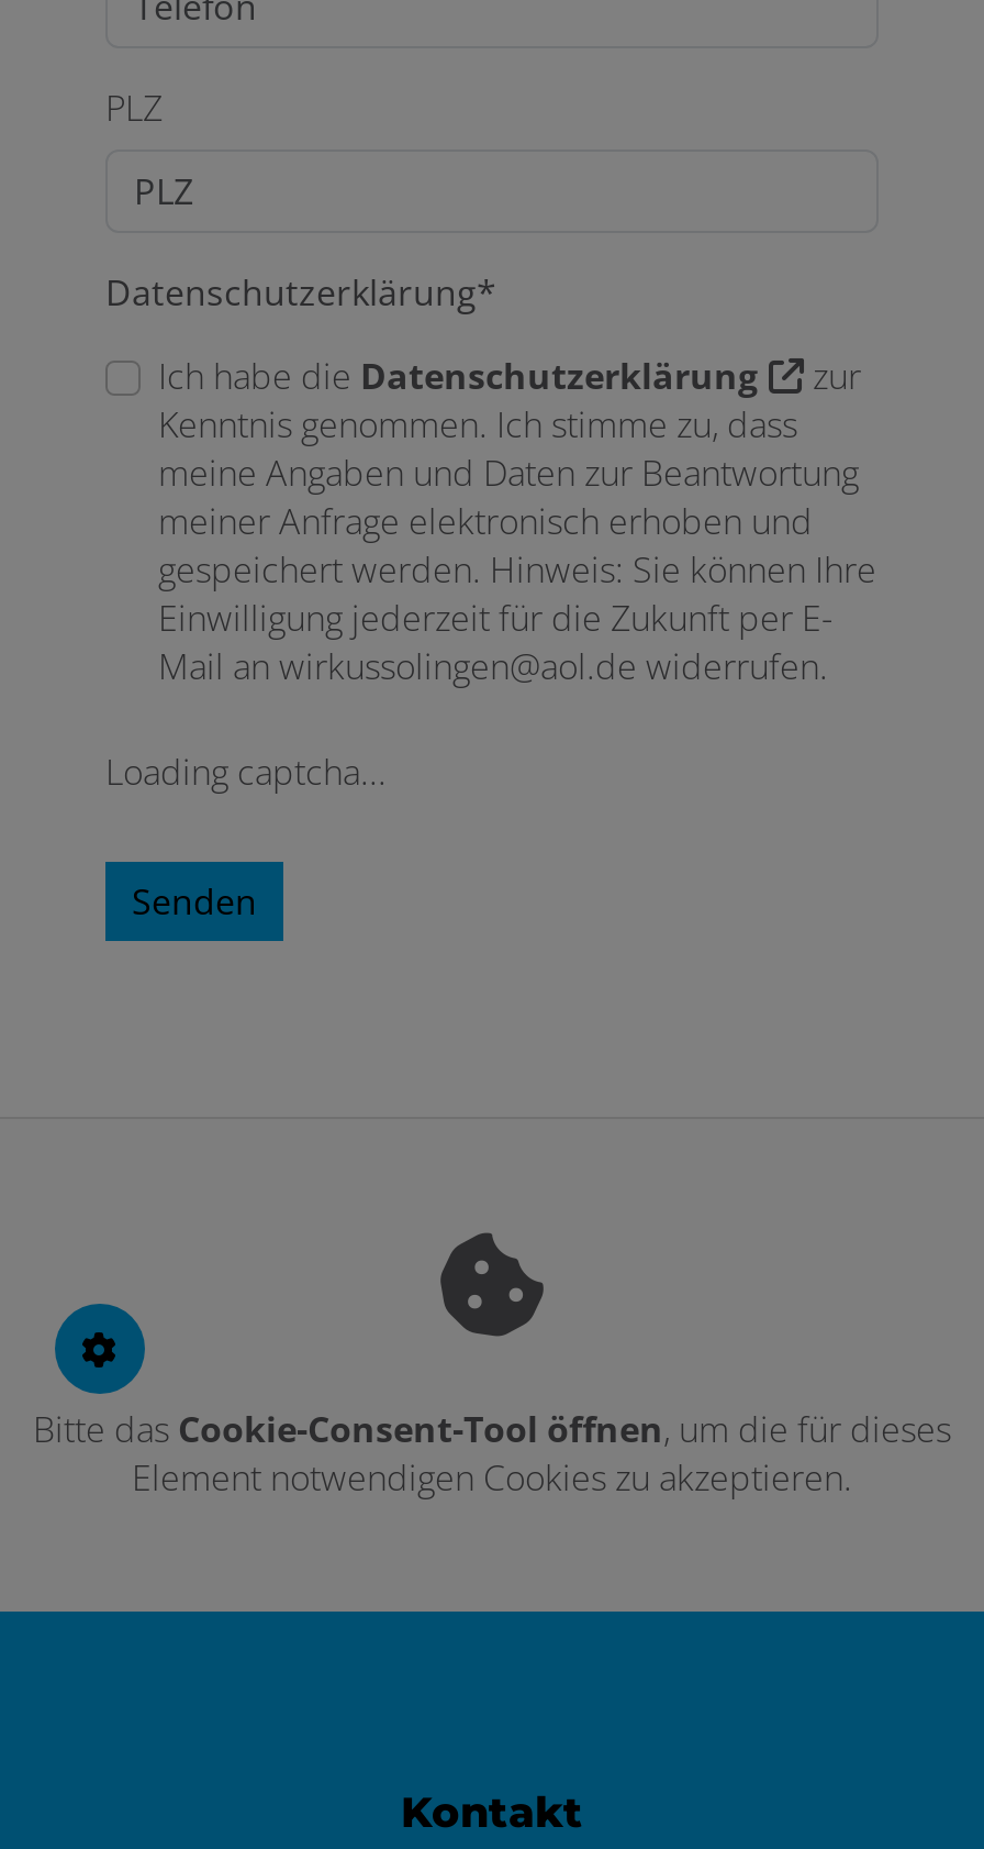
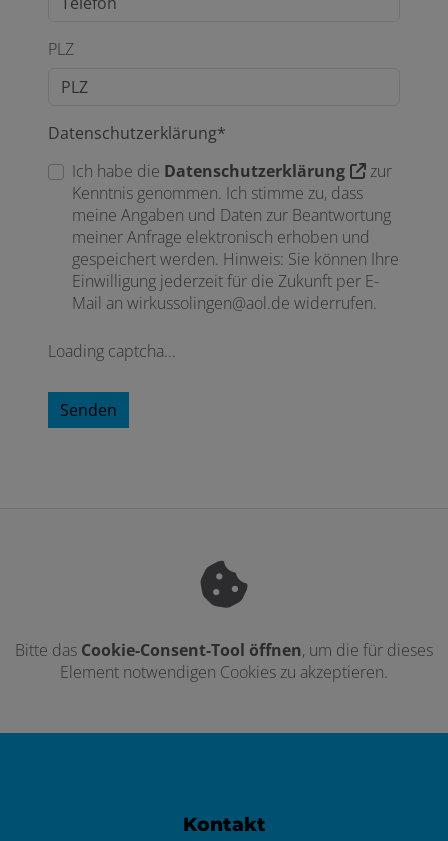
[53,1302,147,1396] [image] -> none

